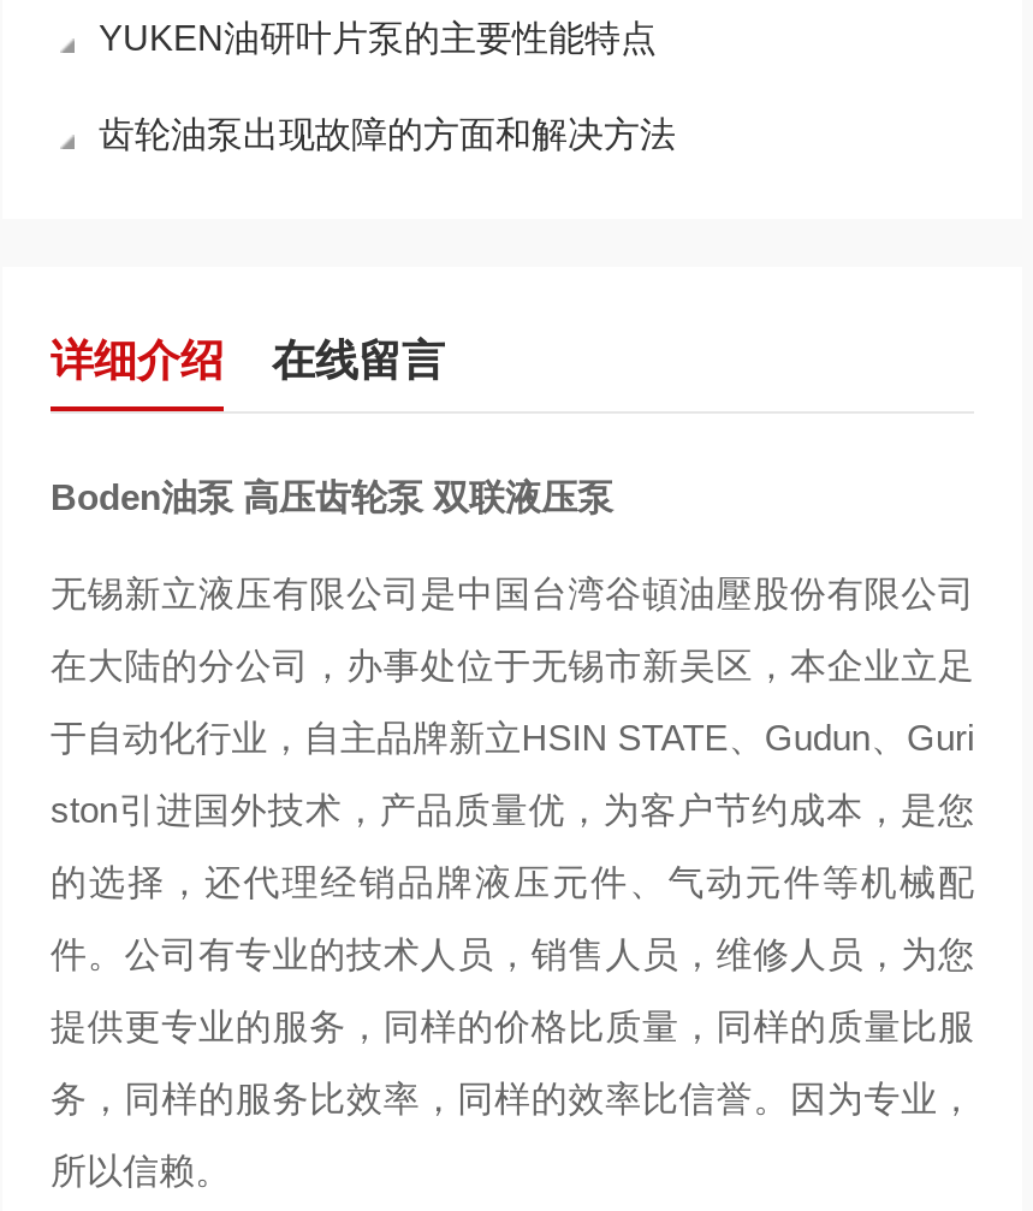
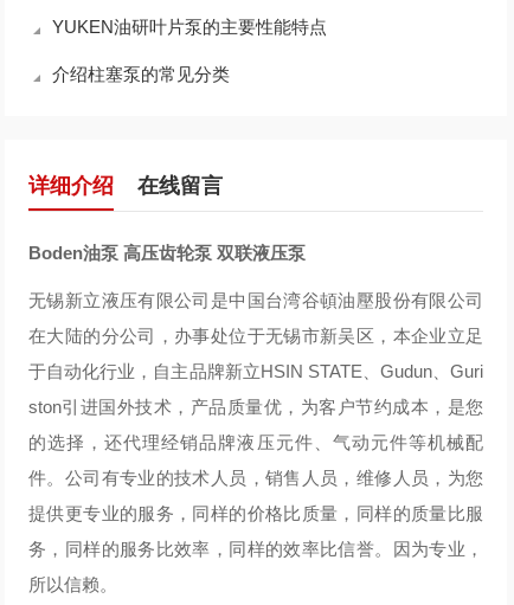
[99,113,676,154] 齿轮油泵出现故障的方面和解决方法 -> [52,64,230,84] 介绍柱塞泵的常见分类

